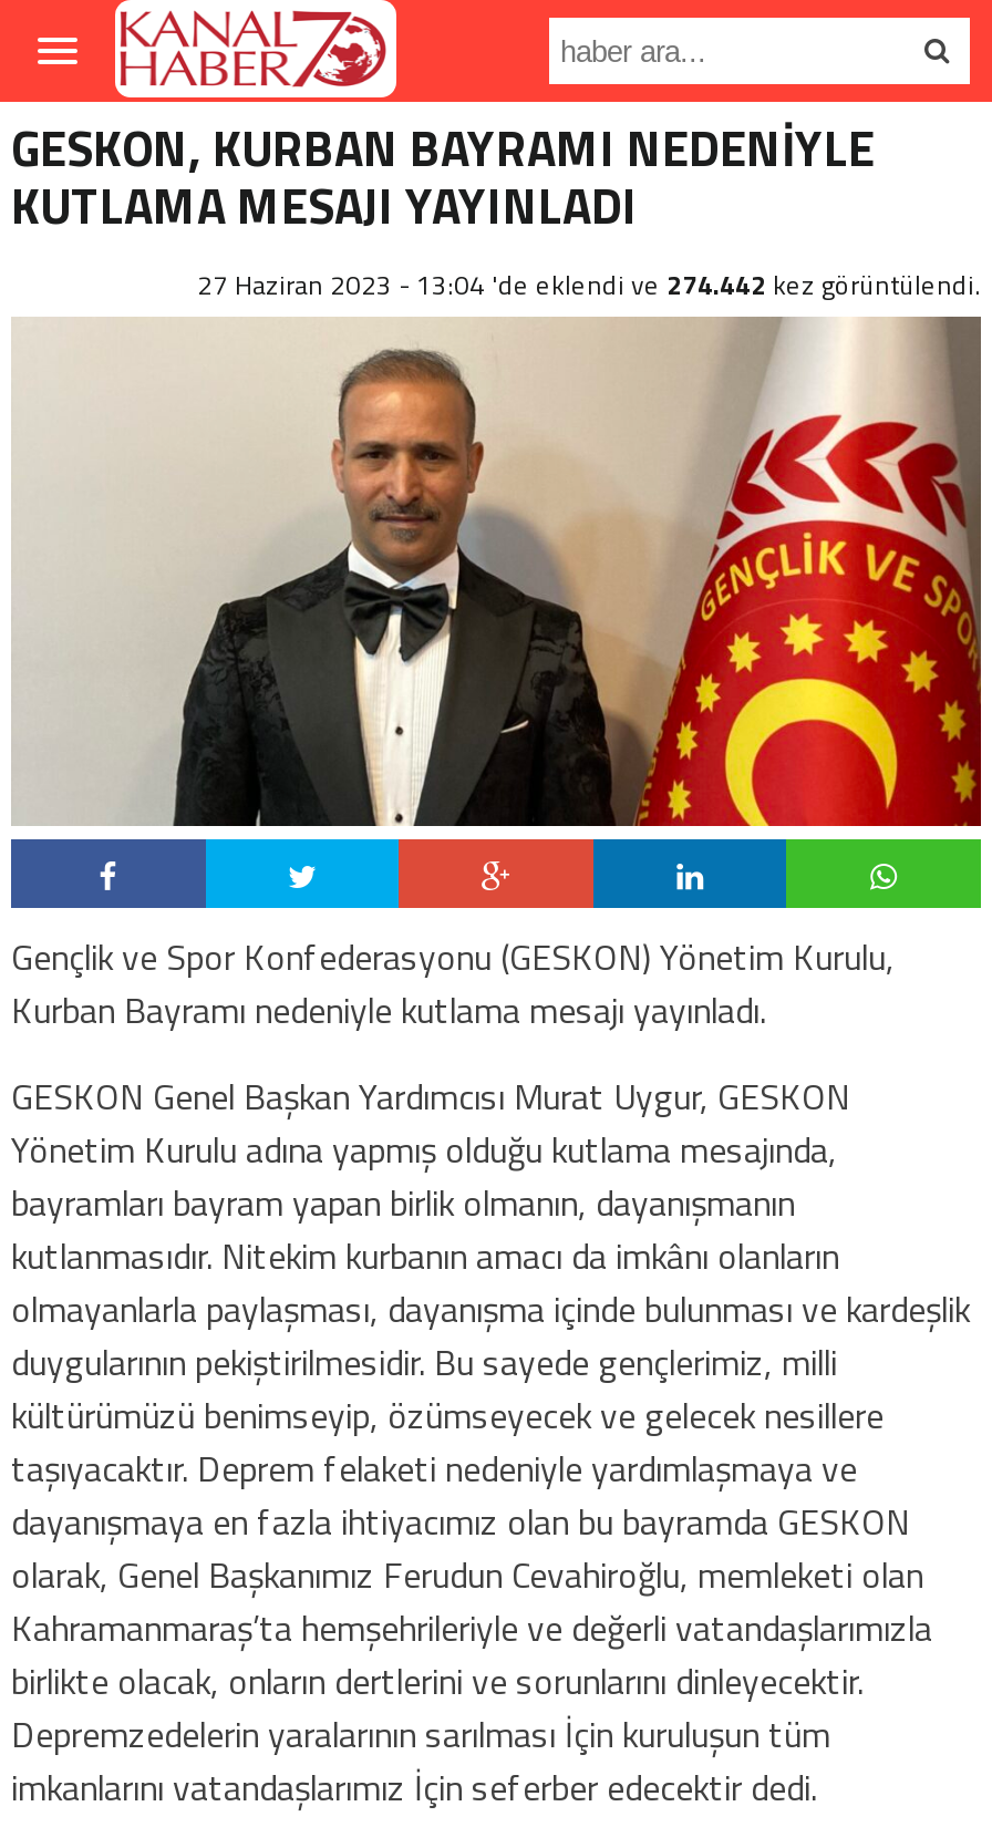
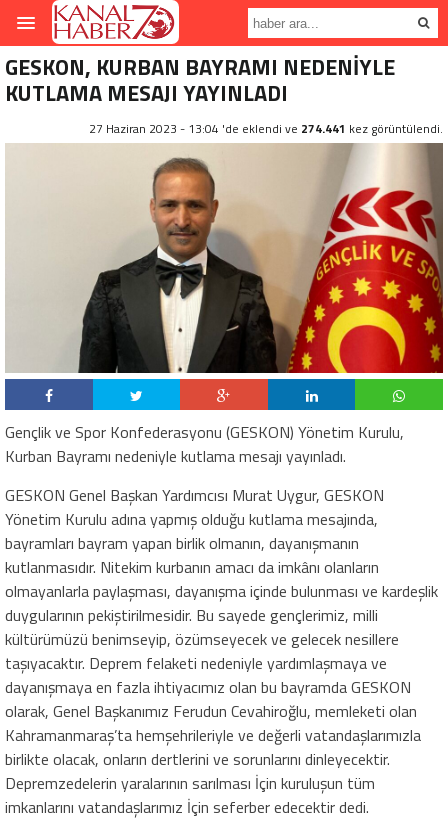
[197,264,981,306] 27 Haziran 2023 - 13:04 'de eklendi ve 274.442 kez görüntülendi. -> [89,119,443,138] 27 Haziran 2023 - 13:04 'de eklendi ve 274.441 kez görüntülendi.

